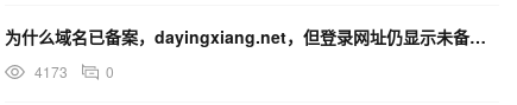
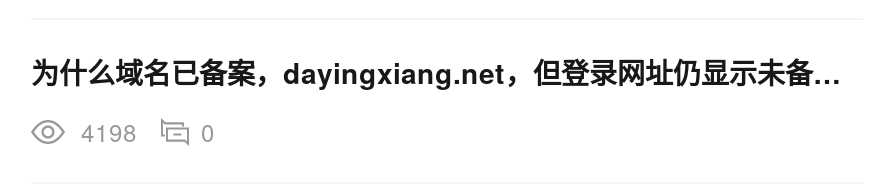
[34,61,114,81] 4173 0 -> [81,114,215,148] 4198 0

